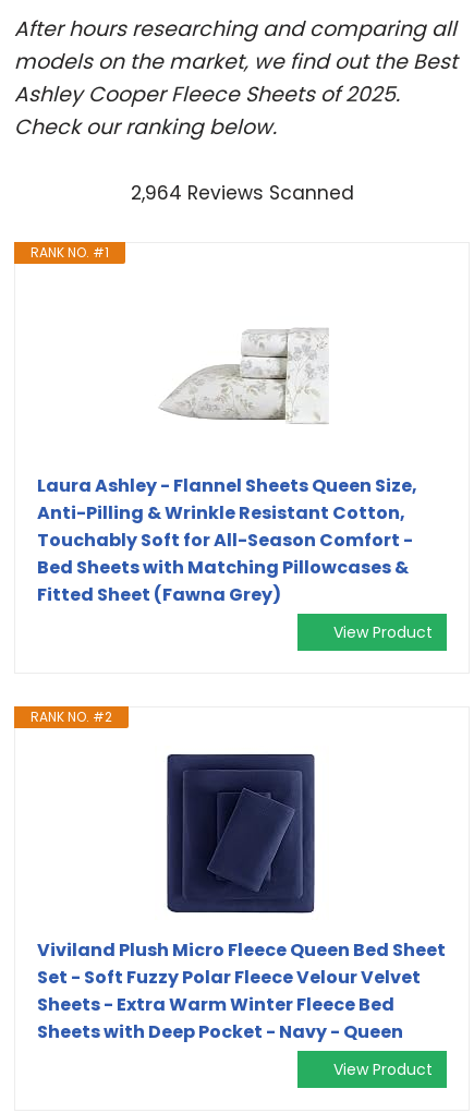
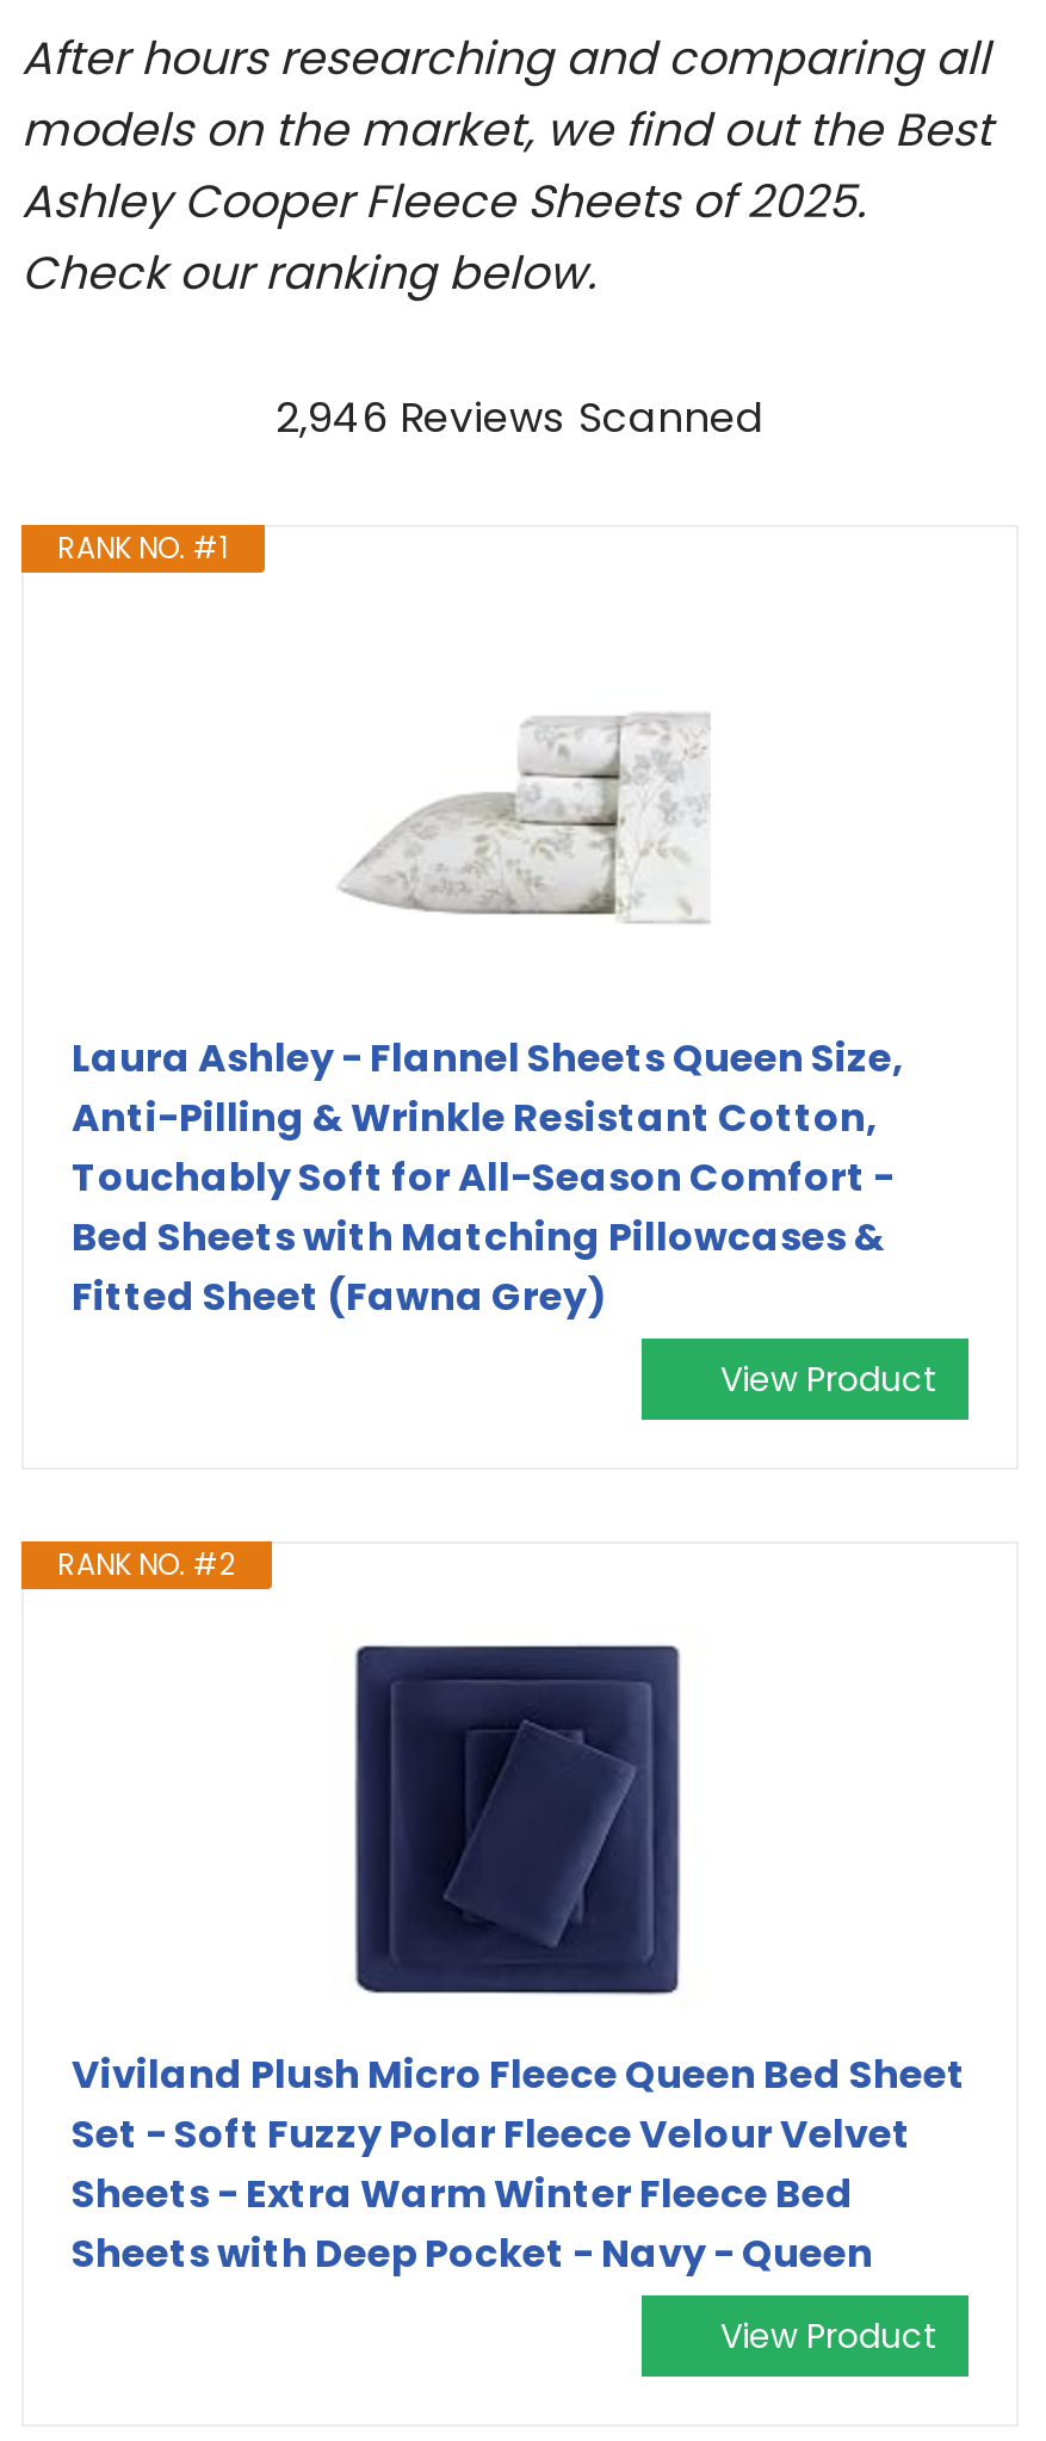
[130,180,354,206] 2,964 Reviews Scanned -> [276,388,765,446] 2,946 Reviews Scanned

